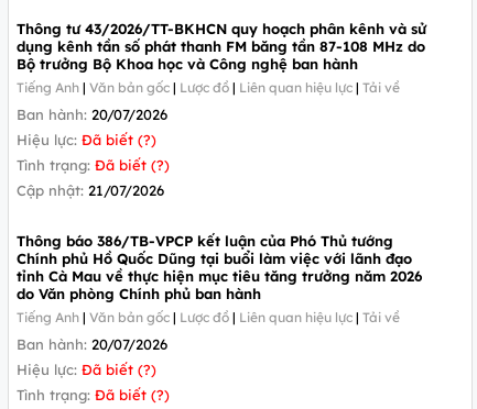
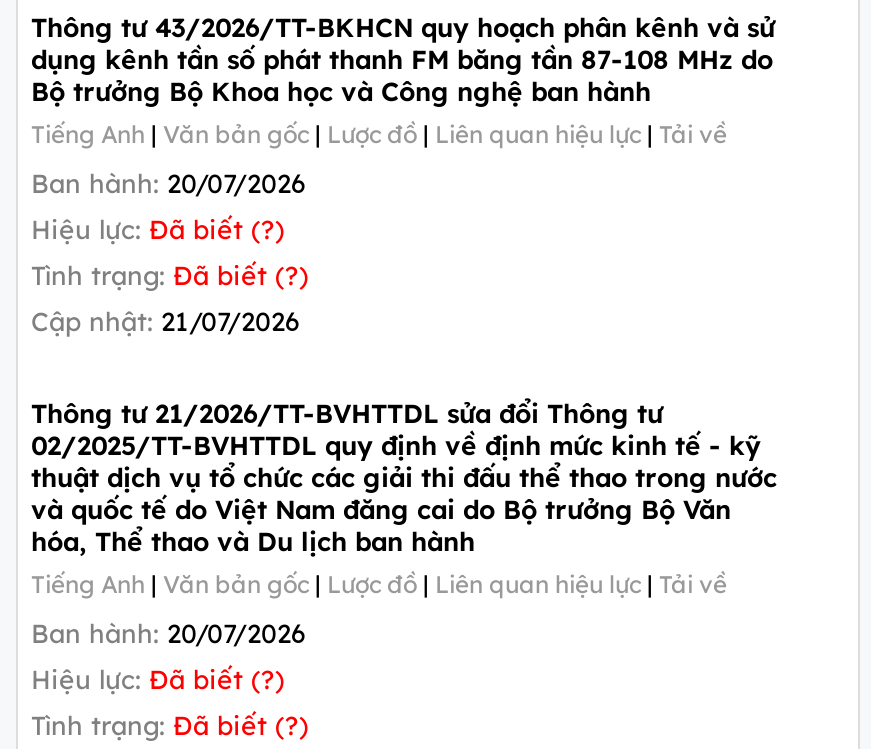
[16,232,421,302] Thông báo 386/TB-VPCP kết luận của Phó Thủ tướng | Chính phủ Hồ Quốc Dũng tại buổi làm việc với lãnh đạo | tỉnh Cà Mau về thực hiện mục tiêu tăng trưởng năm 2026 | do Văn phòng Chính phủ ban hành -> [31,396,777,556] Thông tư 21/2026/TT-BVHTTDL sửa đổi Thông tư | 02/2025/TT-BVHTTDL quy định về định mức kinh tế - kỹ | thuật dịch vụ tổ chức các giải thi đấu thể thao trong nước | và quốc tế do Việt Nam đăng cai do Bộ trưởng Bộ Văn | hóa, Thể thao và Du lịch ban hành

